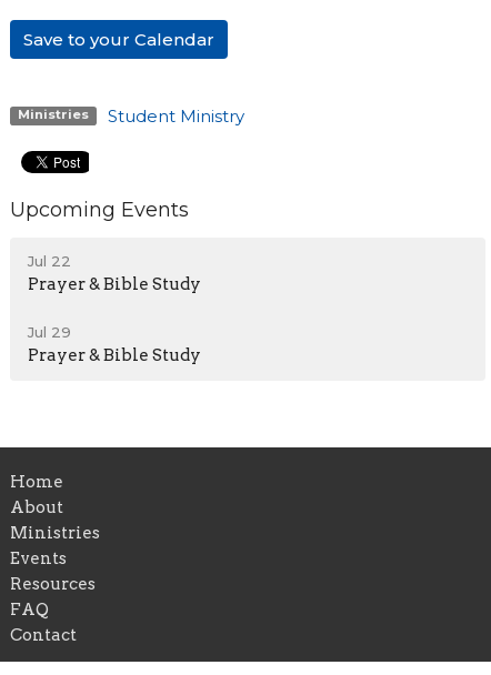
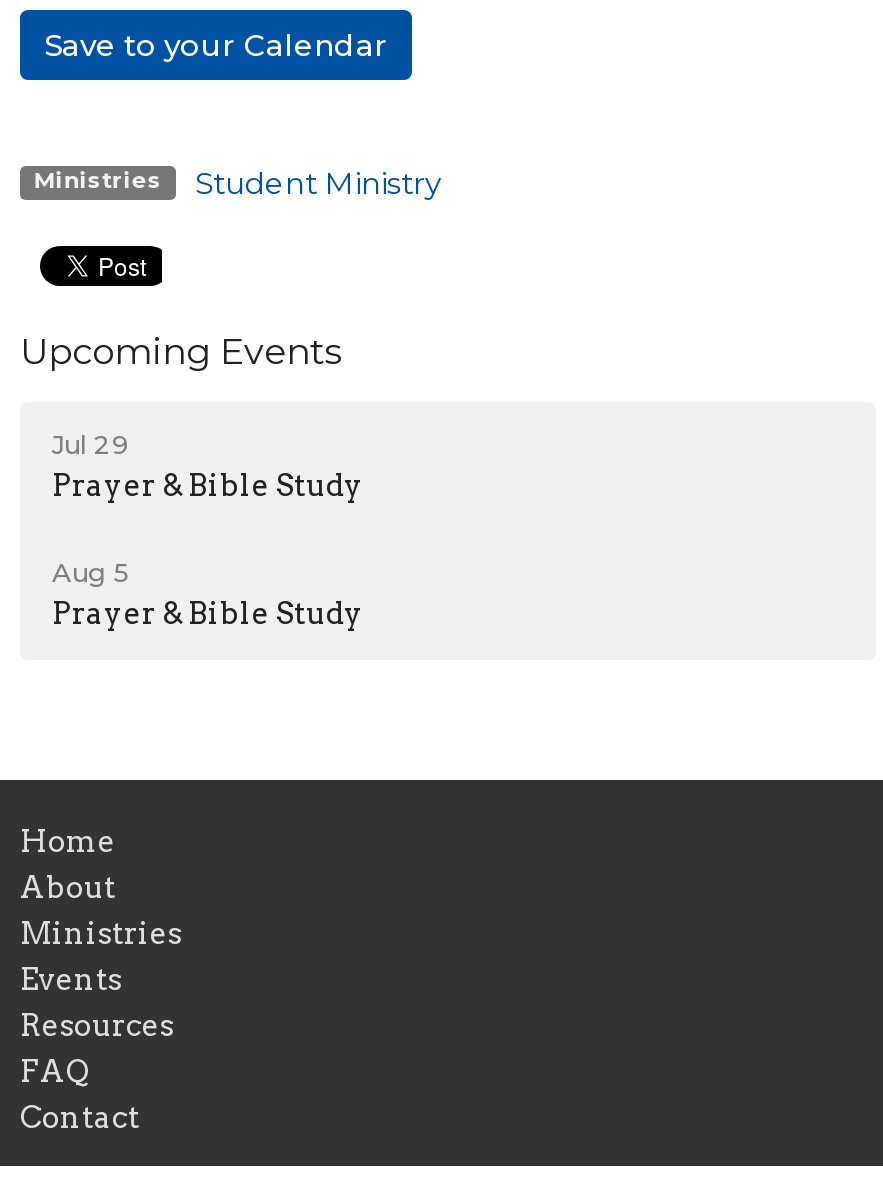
[28,252,71,270] Jul 22 -> [52,429,130,461] Jul 29
[28,323,71,341] Jul 29 -> [52,557,130,589] Aug 5

